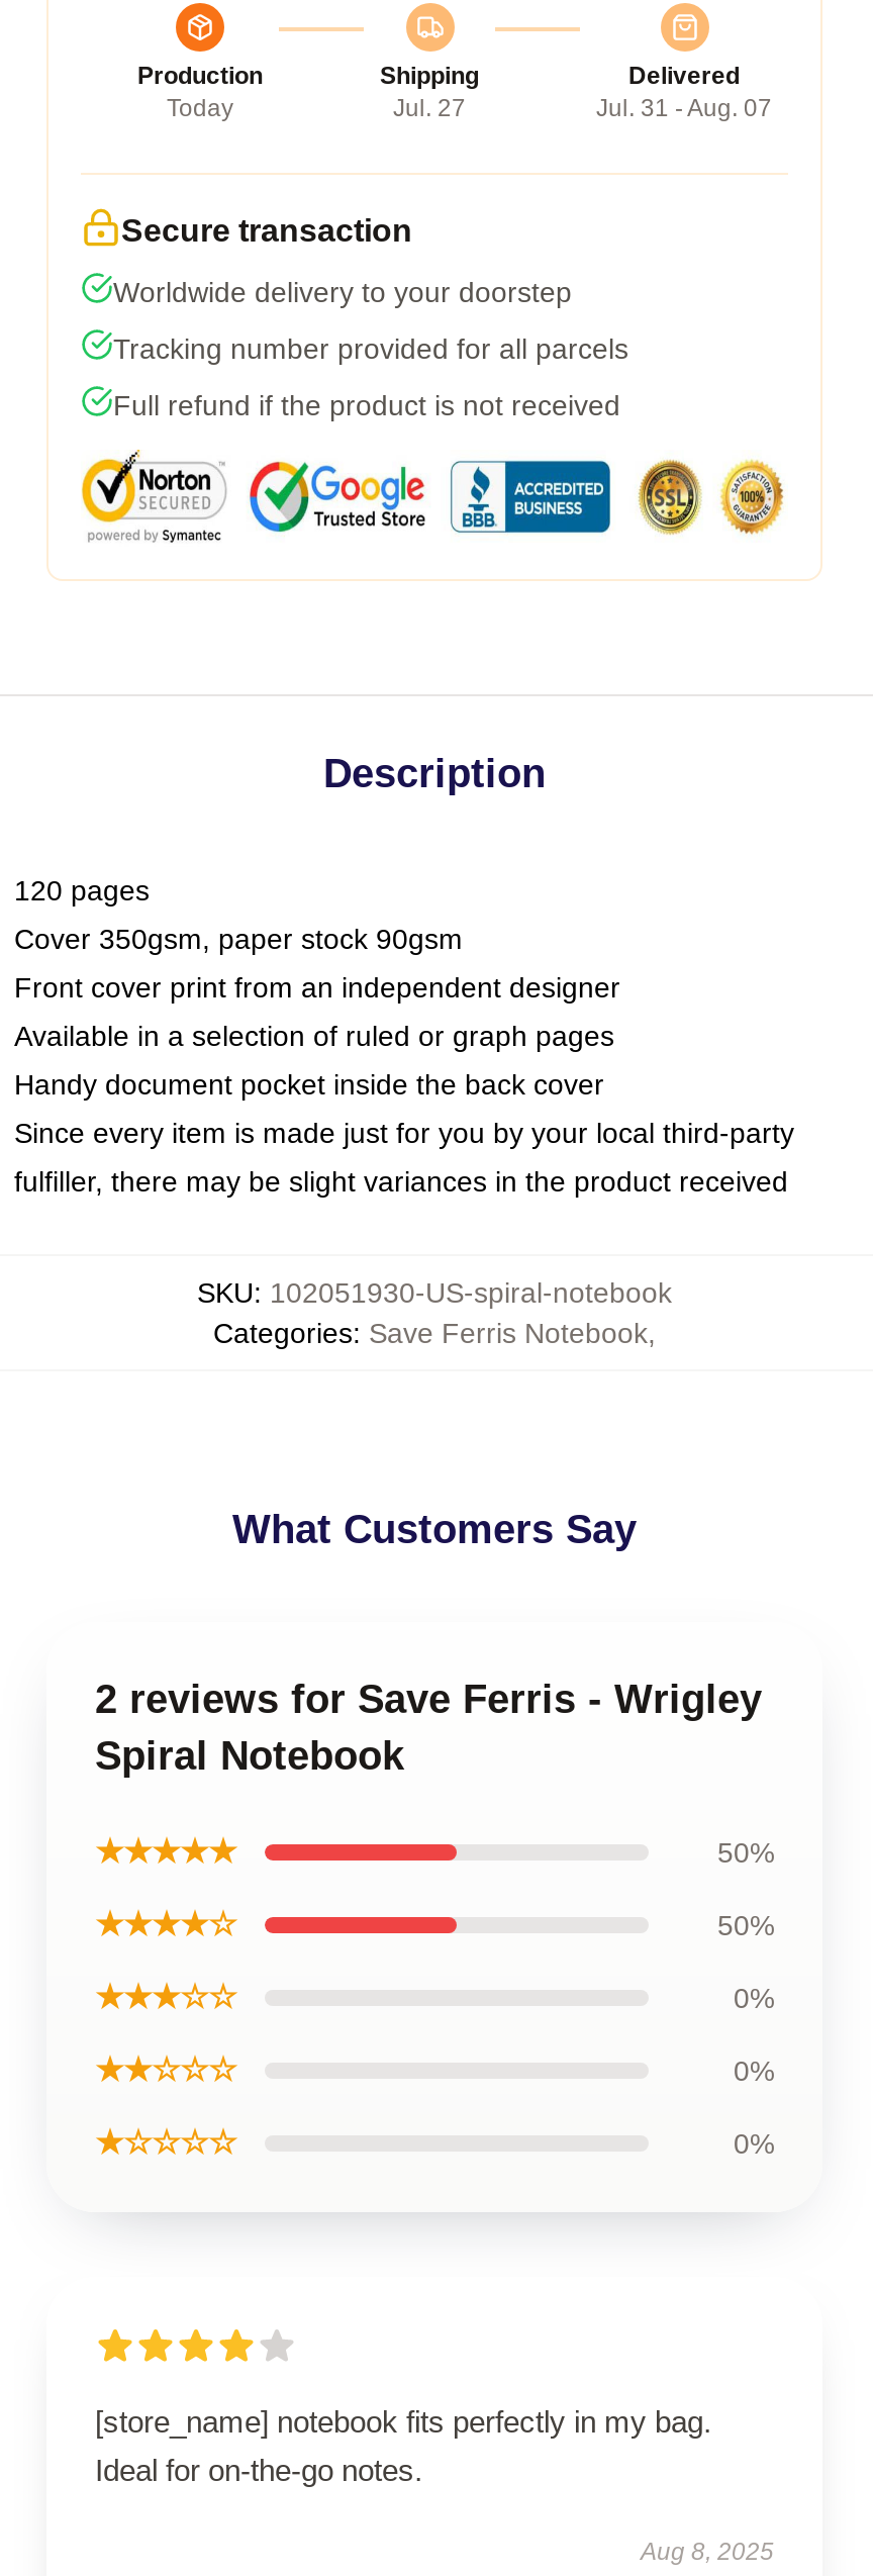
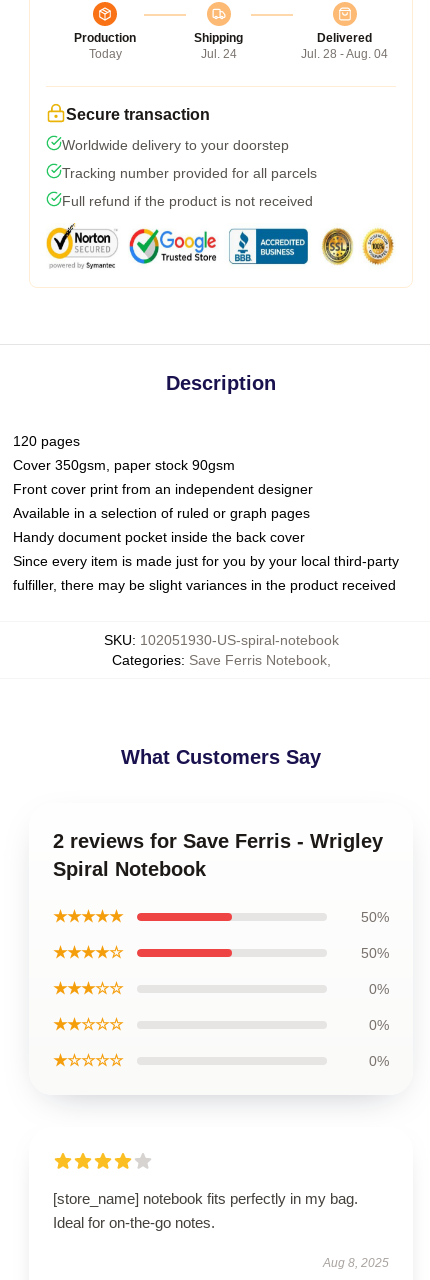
[393,93,466,122] Jul. 27 -> [200,47,236,61] Jul. 24
[596,93,772,122] Jul. 31 - Aug. 07 -> [301,47,388,61] Jul. 28 - Aug. 04

